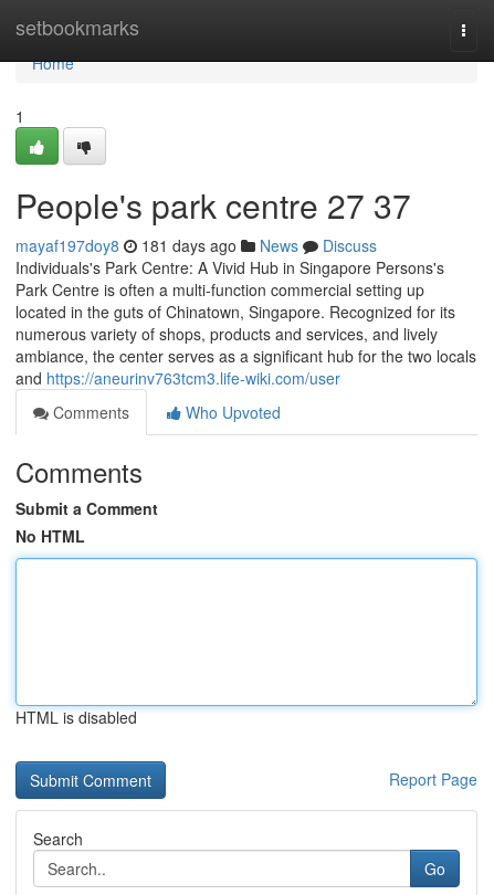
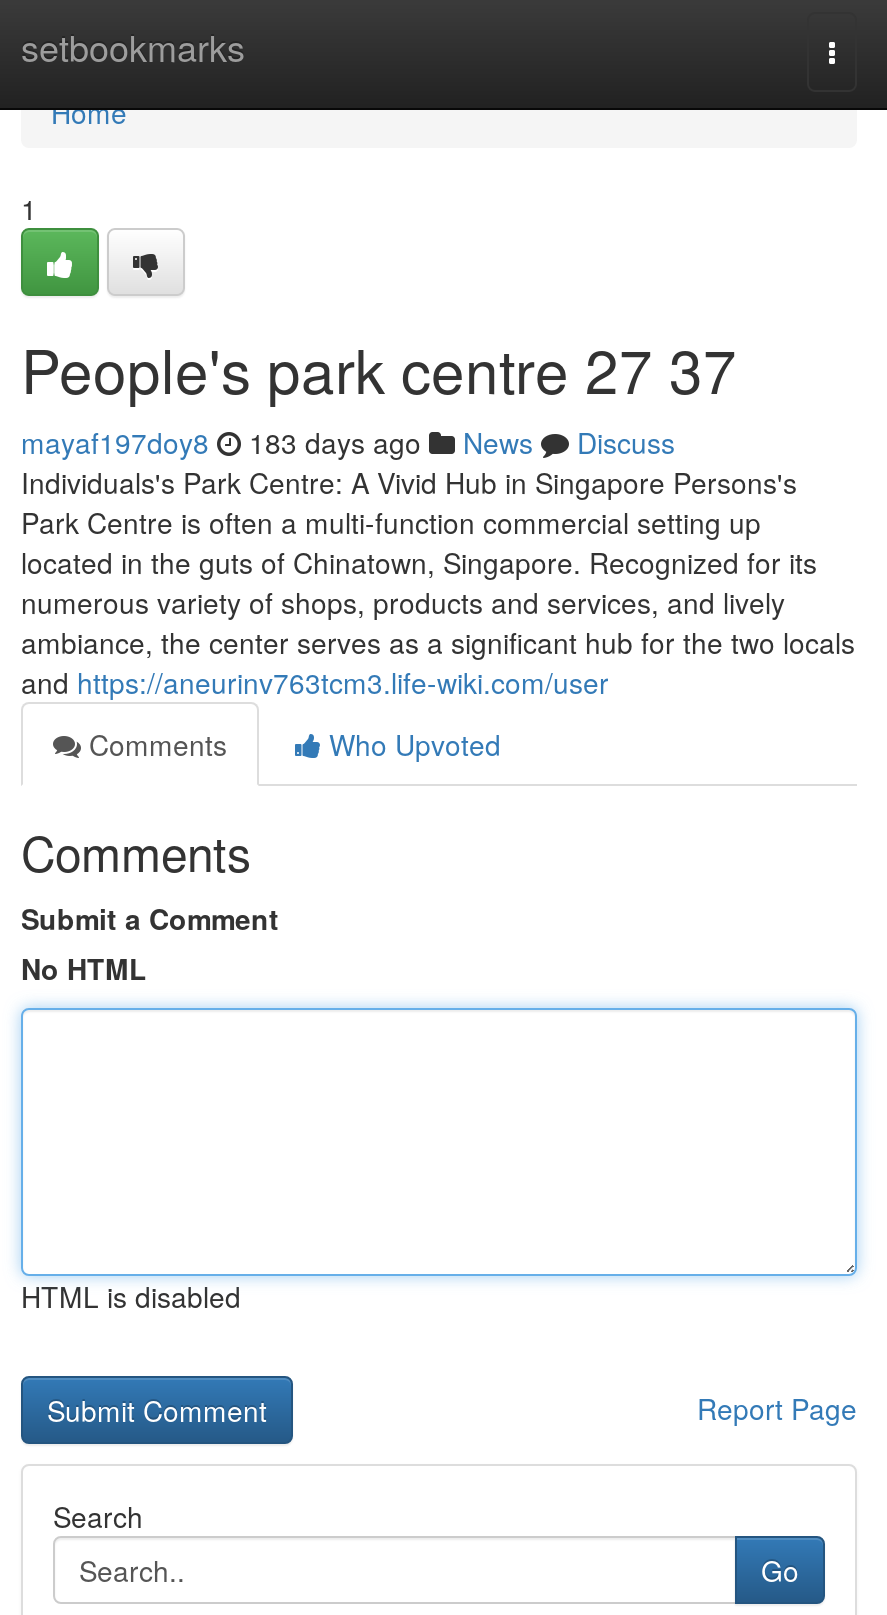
[15,234,377,256] mayaf197doy8 181 days ago News Discuss -> [21,422,675,462] mayaf197doy8 183 days ago News Discuss

